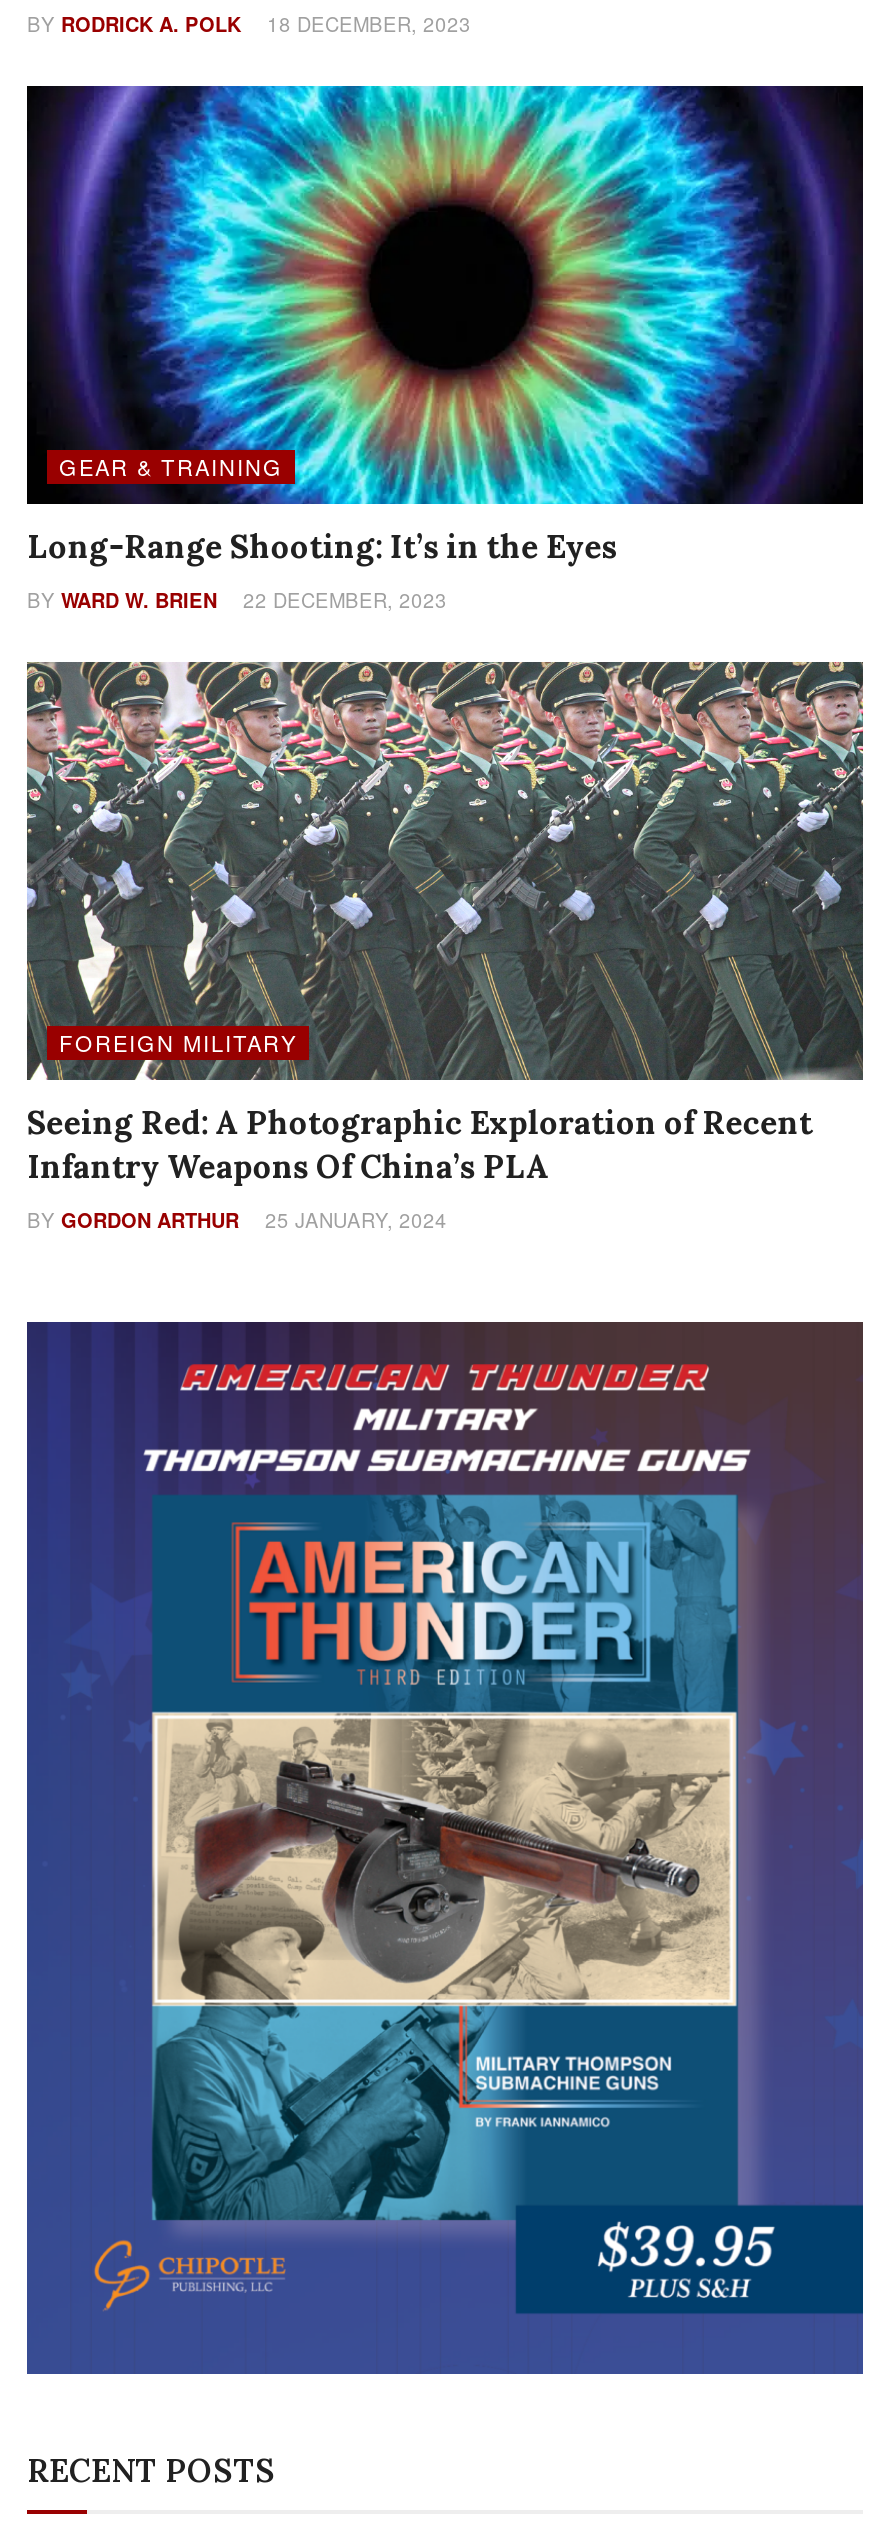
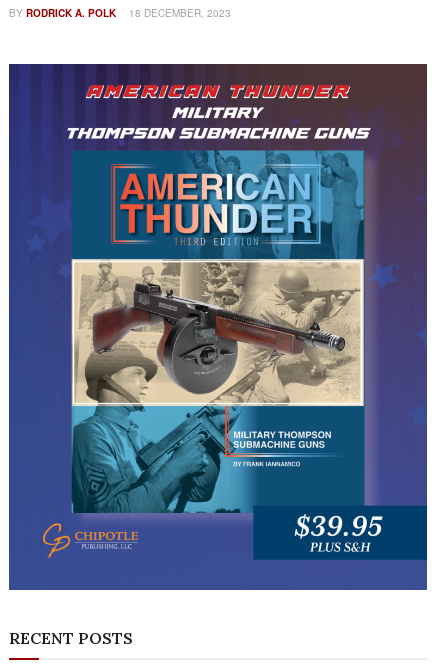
[25,84,865,615] [image] | GEAR & TRAINING | Long-Range Shooting: It’s in the Eyes | BY WARD W. BRIEN | 22 DECEMBER, 2023 -> none
[25,660,863,1235] [image] | FOREIGN MILITARY | Seeing Red: A Photographic Exploration of Recent | Infantry Weapons Of China’s PLA | BY GORDON ARTHUR | 25 JANUARY, 2024 -> none

